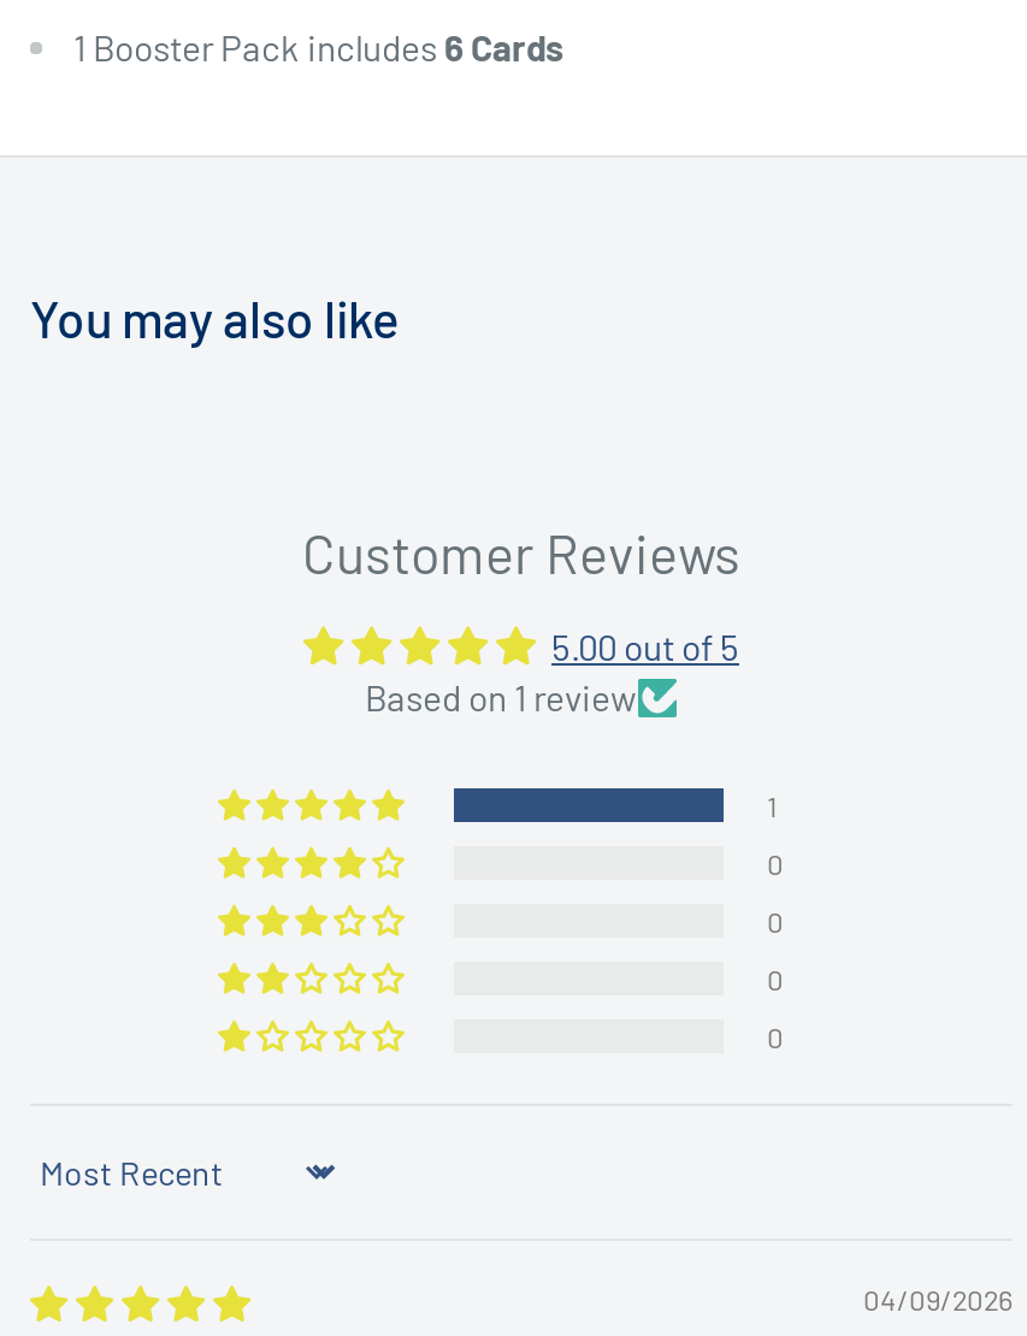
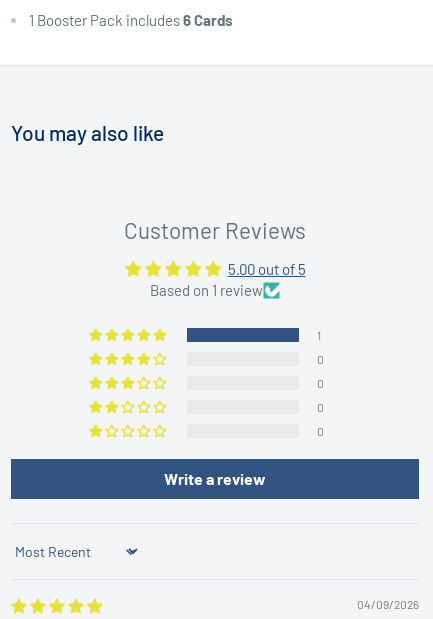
none -> [164,469,266,488] Write a review

